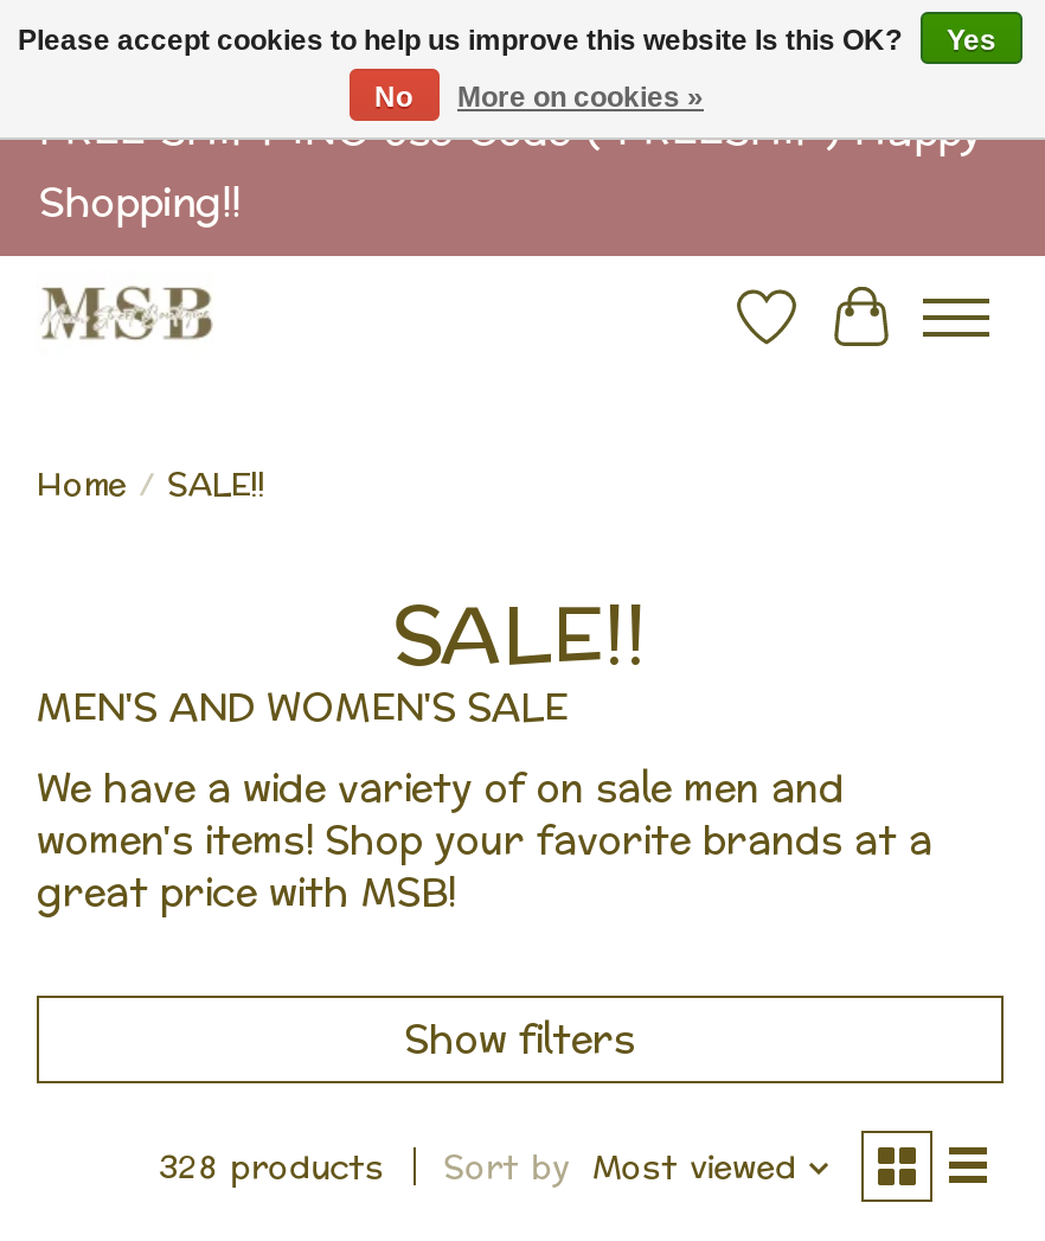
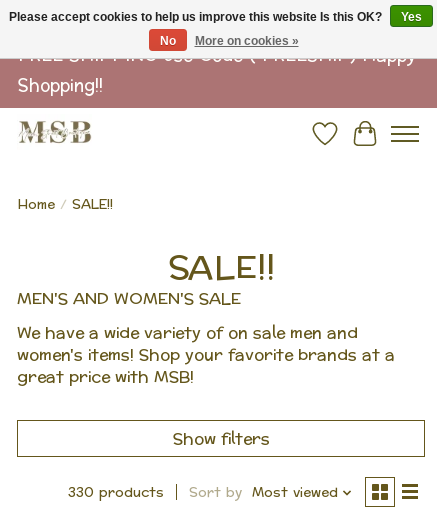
[159,1140,797,1198] 328 products Sort by Most viewed -> [68,481,338,505] 330 products Sort by Most viewed

